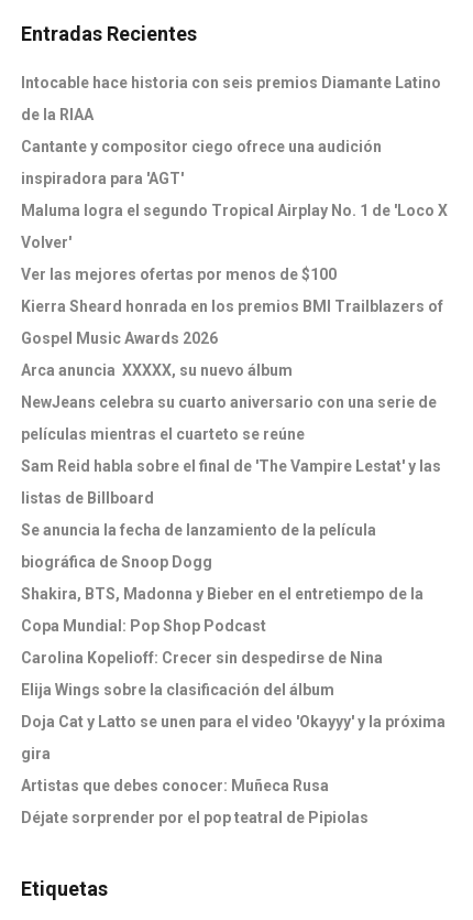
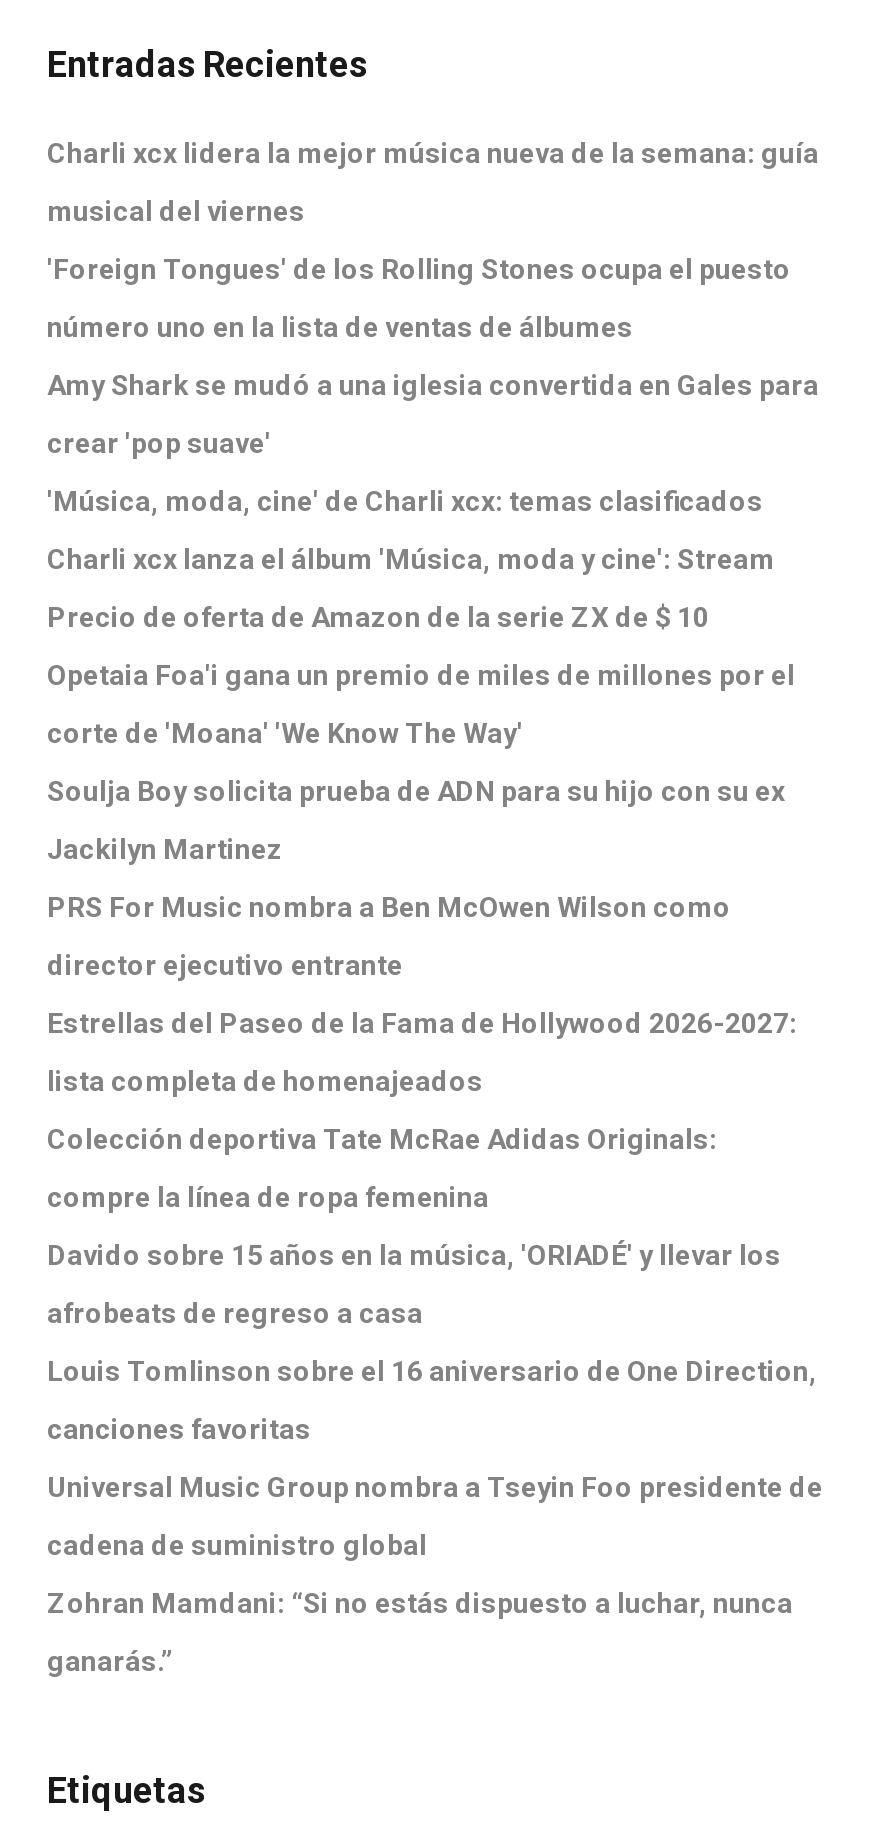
[21,74,448,827] Intocable hace historia con seis premios Diamante Latino | de la RIAA | Cantante y compositor ciego ofrece una audición | inspiradora para 'AGT' | Maluma logra el segundo Tropical Airplay No. 1 de 'Loco X | Volver' | Ver las mejores ofertas por menos de $100 | Kierra Sheard honrada en los premios BMI Trailblazers of | Gospel Music Awards 2026 | Arca anuncia XXXXX, su nuevo álbum | NewJeans celebra su cuarto aniversario con una serie de | películas mientras el cuarteto se reúne | Sam Reid habla sobre el final de 'The Vampire Lestat' y las | listas de Billboard | Se anuncia la fecha de lanzamiento de la película | biográfica de Snoop Dogg | Shakira, BTS, Madonna y Bieber en el entretiempo de la | Copa Mundial: Pop Shop Podcast | Carolina Kopelioff: Crecer sin despedirse de Nina | Elija Wings sobre la clasificación del álbum | Doja Cat y Latto se unen para el video 'Okayyy' y la próxima | gira | Artistas que debes conocer: Muñeca Rusa | Déjate sorprender por el pop teatral de Pipiolas -> [47,138,823,1678] Charli xcx lidera la mejor música nueva de la semana: guía | musical del viernes | 'Foreign Tongues' de los Rolling Stones ocupa el puesto | número uno en la lista de ventas de álbumes | Amy Shark se mudó a una iglesia convertida en Gales para | crear 'pop suave' | 'Música, moda, cine' de Charli xcx: temas clasificados | Charli xcx lanza el álbum 'Música, moda y cine': Stream | Precio de oferta de Amazon de la serie ZX de $ 10 | Opetaia Foa'i gana un premio de miles de millones por el | corte de 'Moana' 'We Know The Way' | Soulja Boy solicita prueba de ADN para su hijo con su ex | Jackilyn Martinez | PRS For Music nombra a Ben McOwen Wilson como | director ejecutivo entrante | Estrellas del Paseo de la Fama de Hollywood 2026-2027: | lista completa de homenajeados | Colección deportiva Tate McRae Adidas Originals: | compre la línea de ropa femenina | Davido sobre 15 años en la música, 'ORIADÉ' y llevar los | afrobeats de regreso a casa | Louis Tomlinson sobre el 16 aniversario de One Direction, | canciones favoritas | Universal Music Group nombra a Tseyin Foo presidente de | cadena de suministro global | Zohran Mamdani: “Si no estás dispuesto a luchar, nunca | ganarás.”

